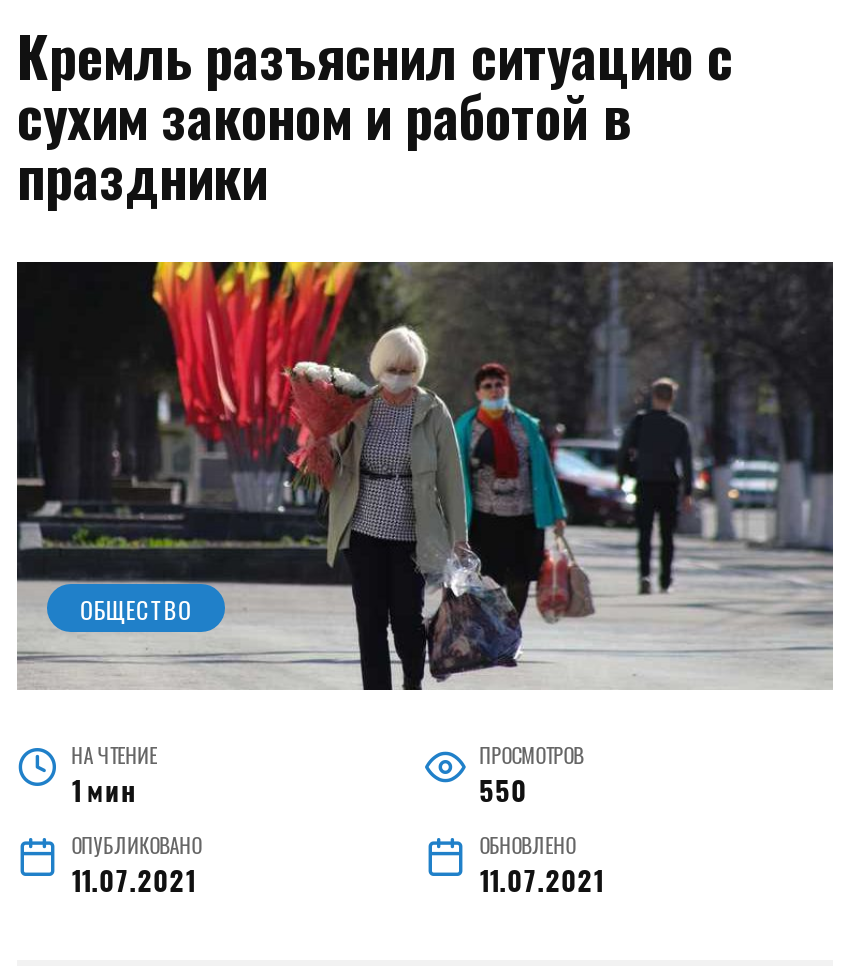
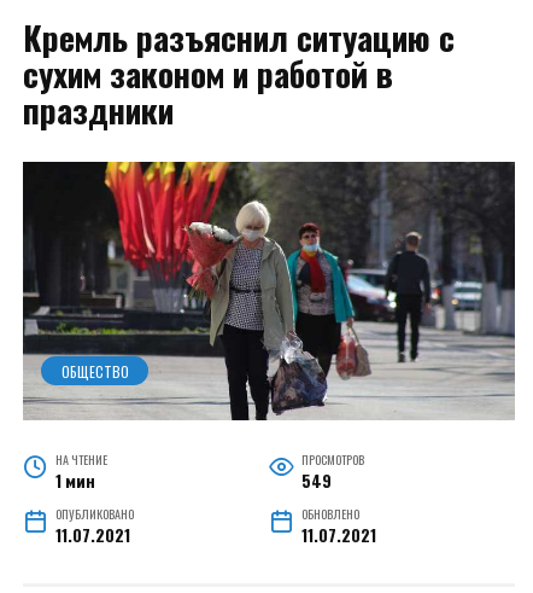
[479,771,527,811] 550 -> [302,469,332,493] 549

